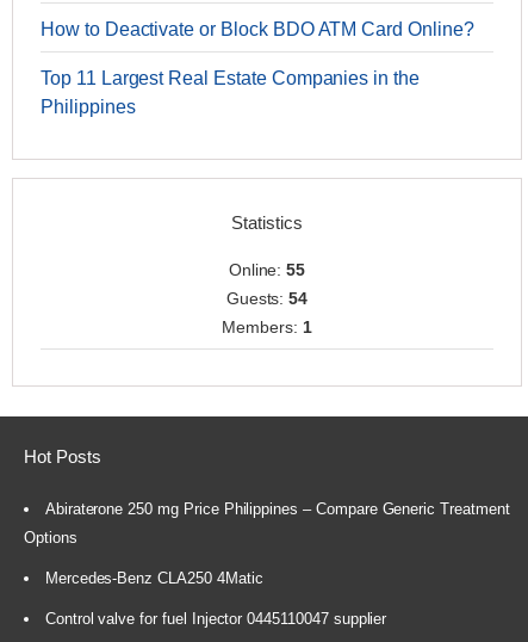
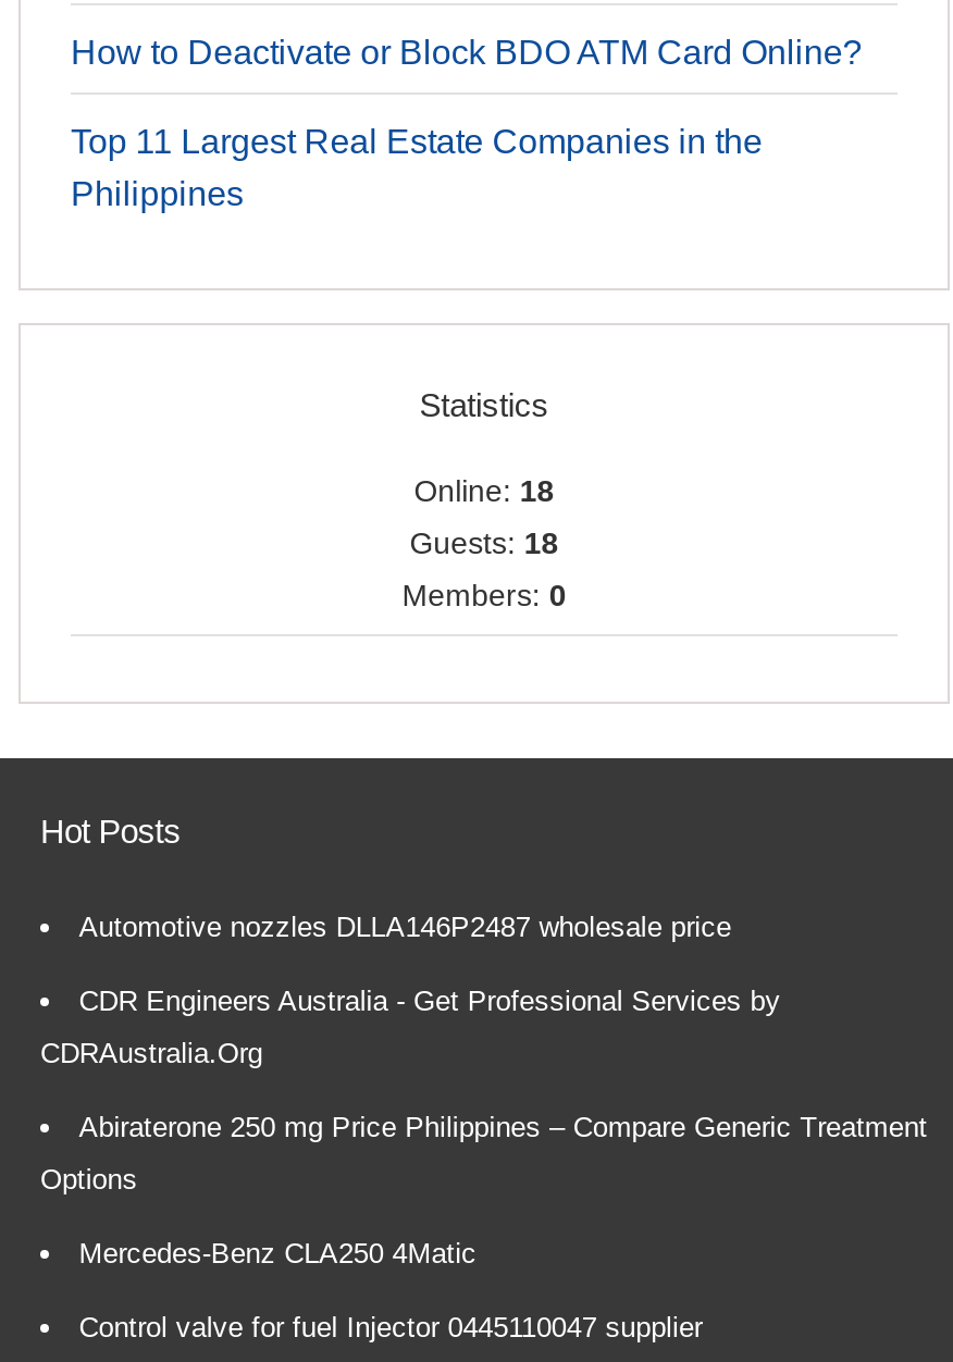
[228,260,305,279] Online: 55 -> [414,473,554,508] Online: 18
[226,289,308,308] Guests: 54 -> [409,525,559,560] Guests: 18
[222,317,312,337] Members: 1 -> [402,578,566,612] Members: 0
none -> [40,910,780,1069] Automotive nozzles DLLA146P2487 wholesale price | CDR Engineers Australia - Get Professional Services by | CDRAustralia.Org

